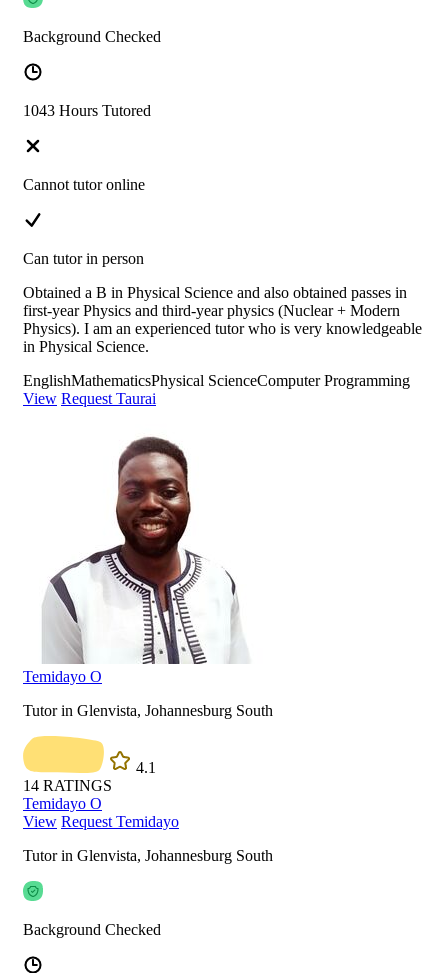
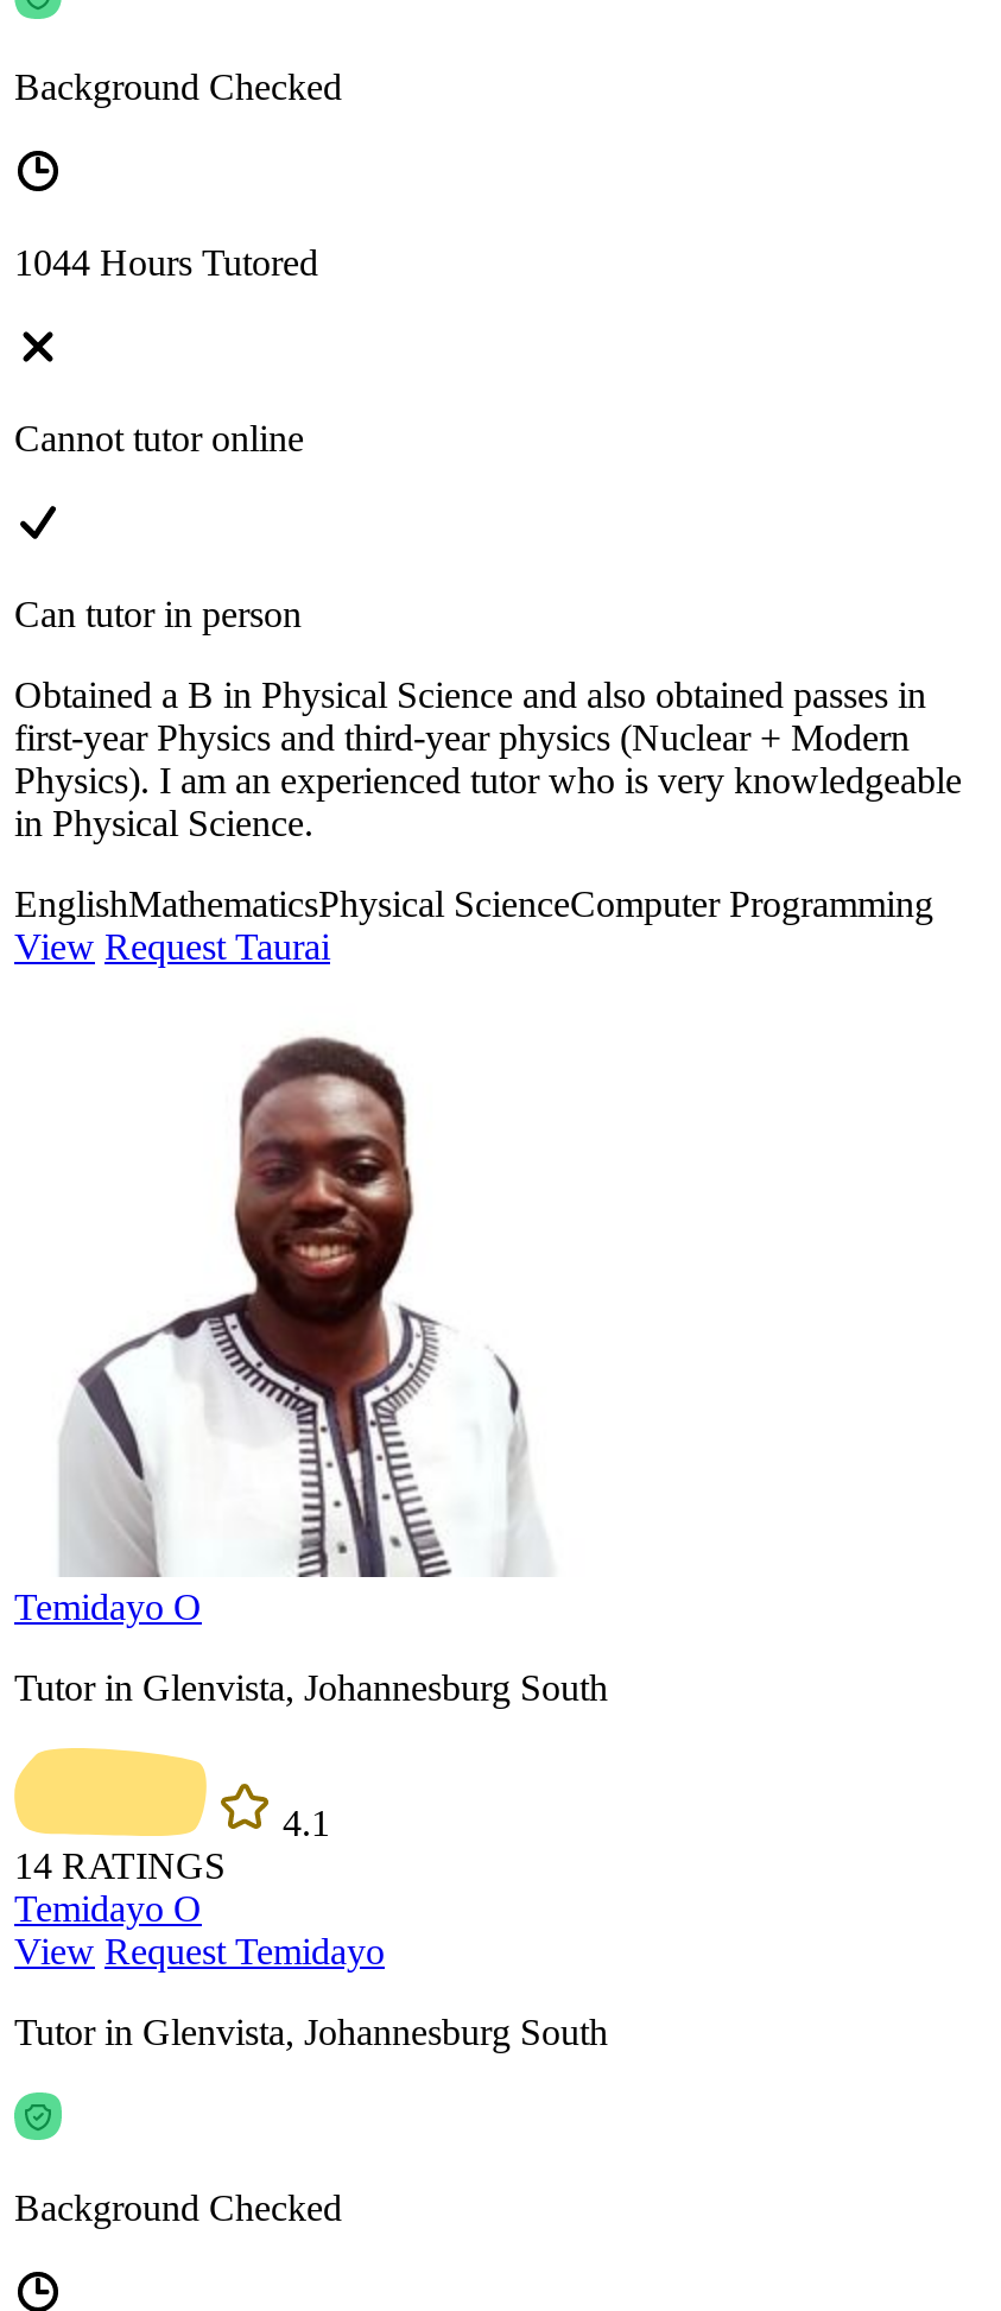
[23,102,151,119] 1043 Hours Tutored -> [14,242,318,282] 1044 Hours Tutored

